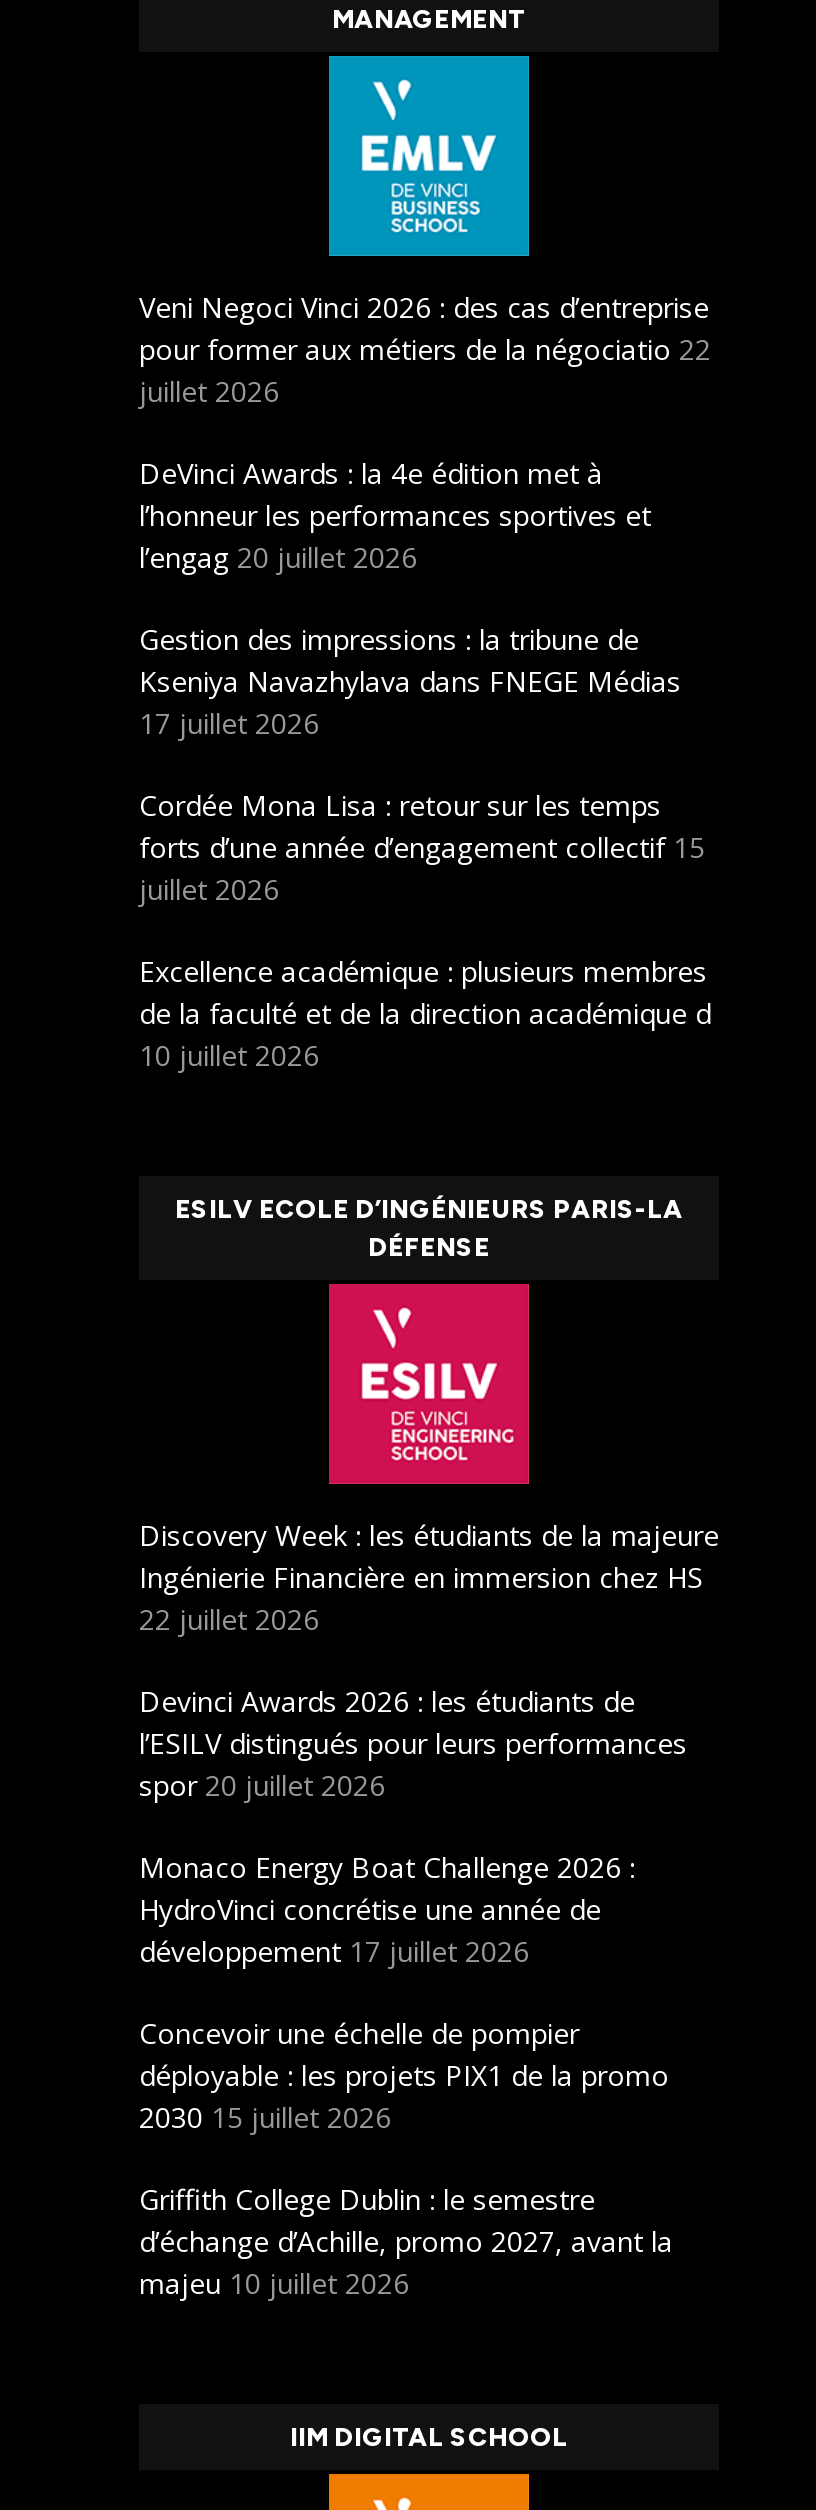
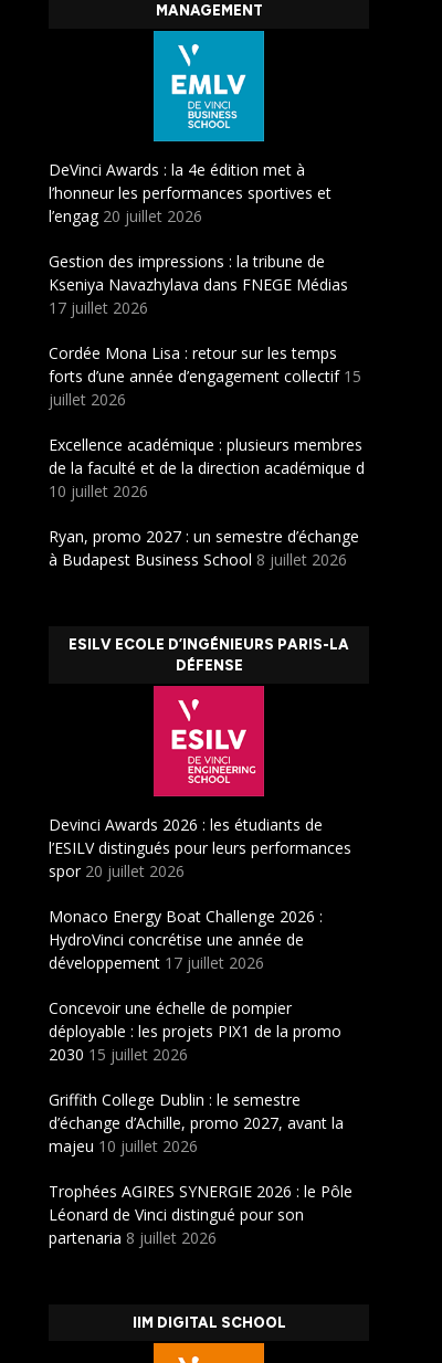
[139,288,711,410] Veni Negoci Vinci 2026 : des cas d’entreprise | pour former aux métiers de la négociatio 22 | juillet 2026 -> none
moved [139,454,711,1074] -> [49,159,365,501]: DeVinci Awards : la 4e édition met à | l’honneur les performances sportives et | l’engag 20 juillet 2026 | ... | de la faculté et de la direction académique d | 10 juillet 2026
none -> [49,526,359,570] Ryan, promo 2027 : un semestre d’échange | à Budapest Business School 8 juillet 2026
[139,1516,719,1638] Discovery Week : les étudiants de la majeure | Ingénierie Financière en immersion chez HS | 22 juillet 2026 -> none
moved [139,1682,687,2302] -> [49,814,351,1156]: Devinci Awards 2026 : les étudiants de | l’ESILV distingués pour leurs performances | spor 20 juillet 2026 | ... | d’échange d’Achille, promo 2027, avant la | majeu 10 juillet 2026
none -> [49,1181,352,1248] Trophées AGIRES SYNERGIE 2026 : le Pôle | Léonard de Vinci distingué pour son | partenaria 8 juillet 2026

